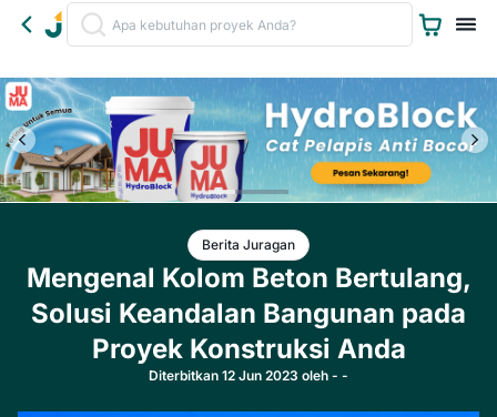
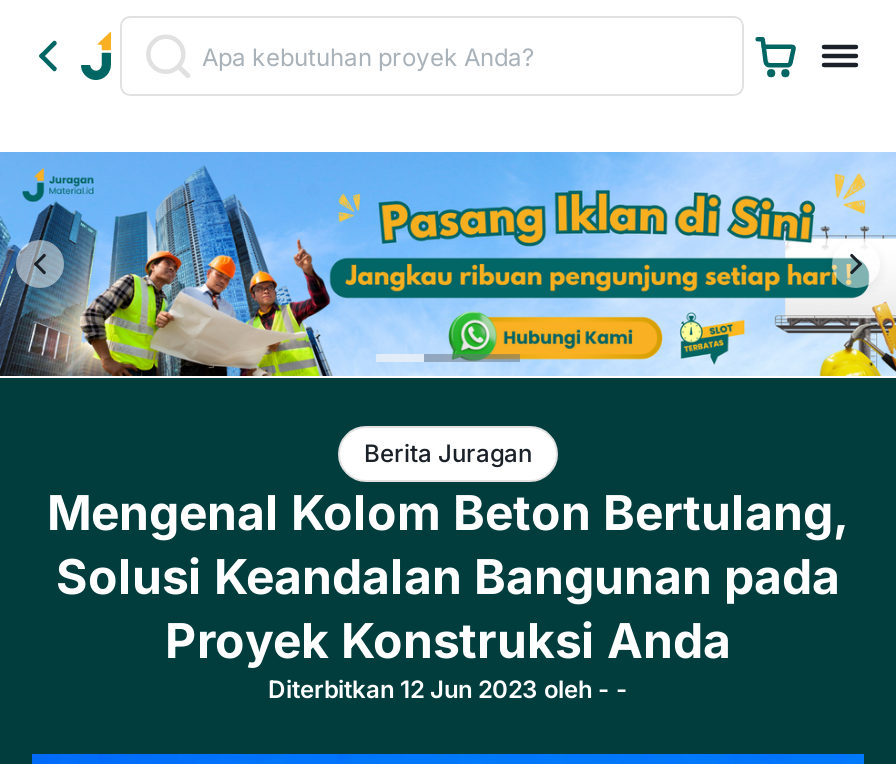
[3,78,494,203] [image] -> [6,152,890,378] [image]

